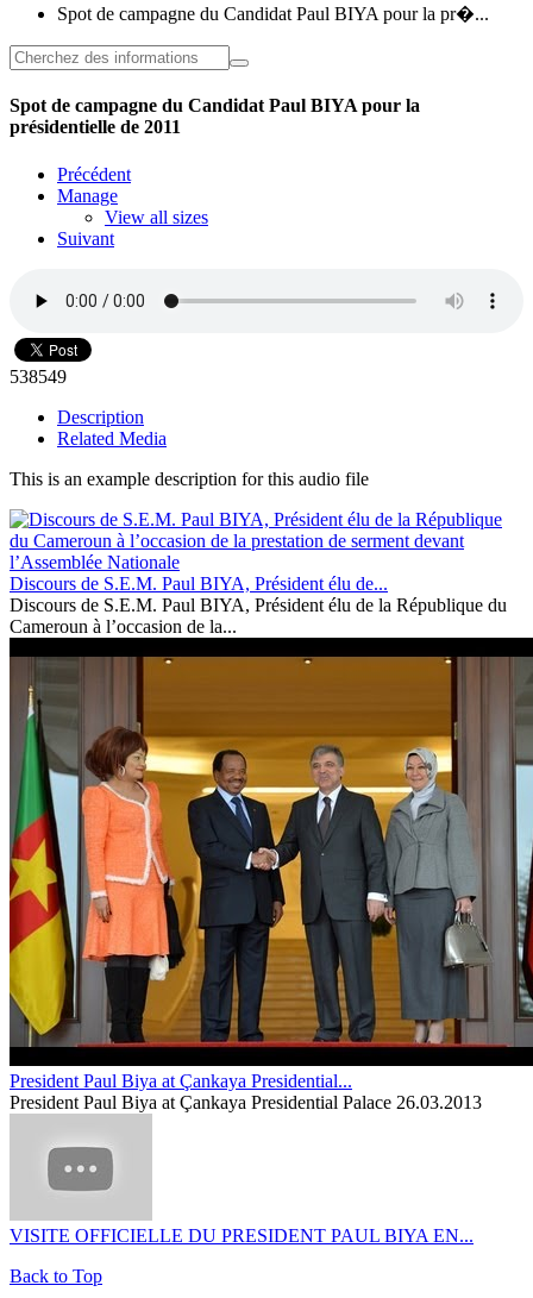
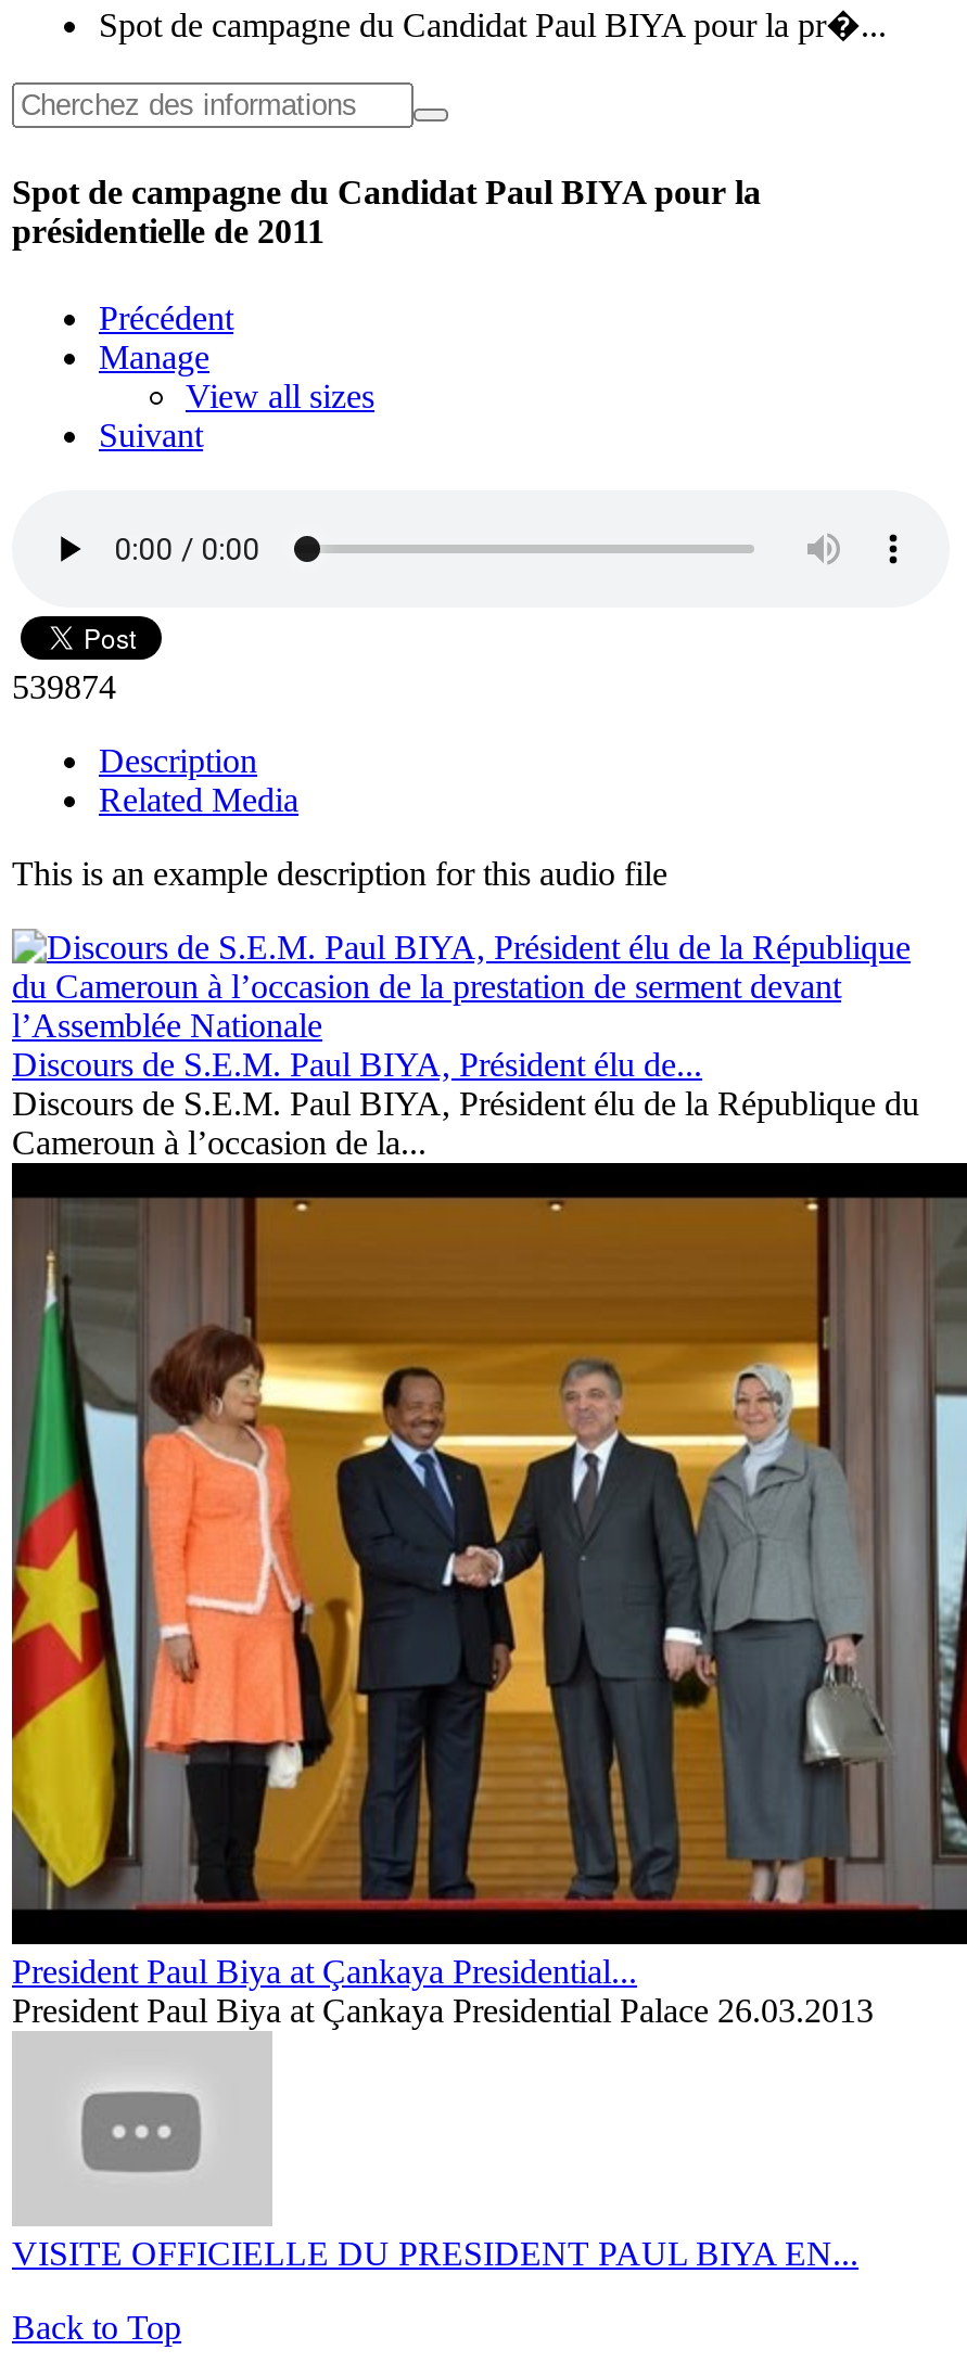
[10,366,67,386] 538549 -> [12,667,116,704] 539874

